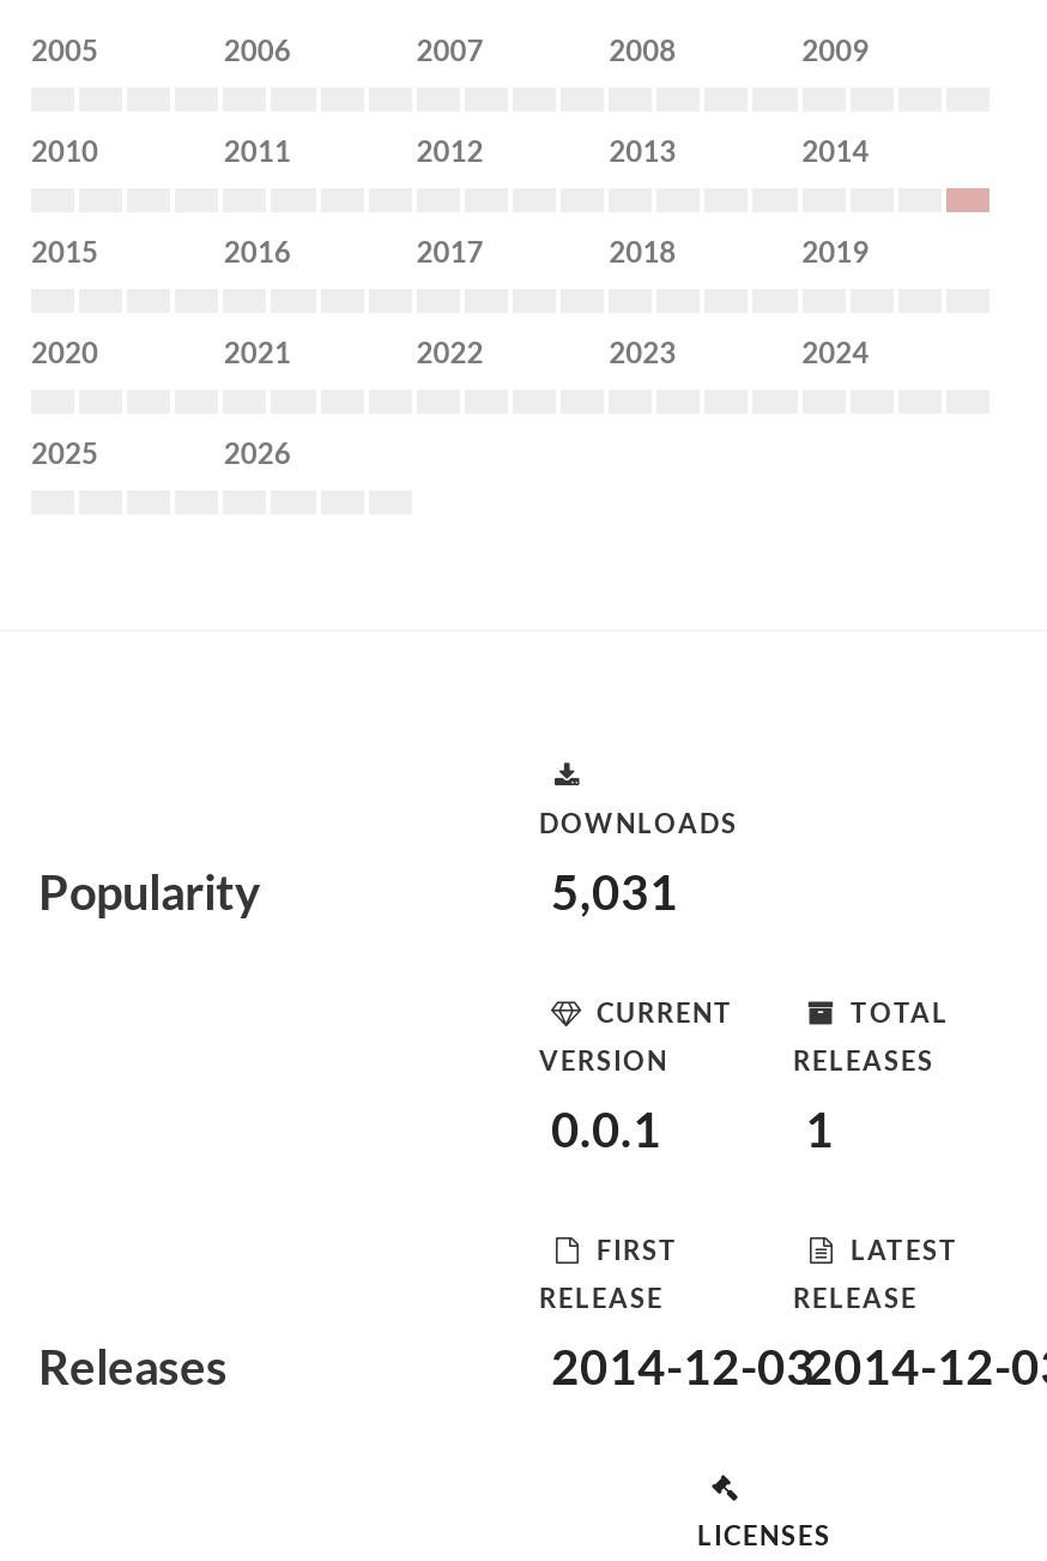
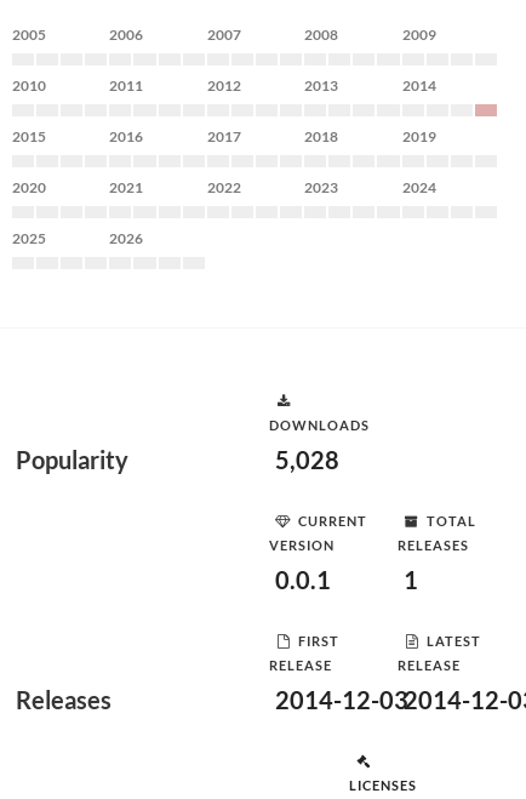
[551,862,678,920] 5,031 -> [275,445,339,474] 5,028

